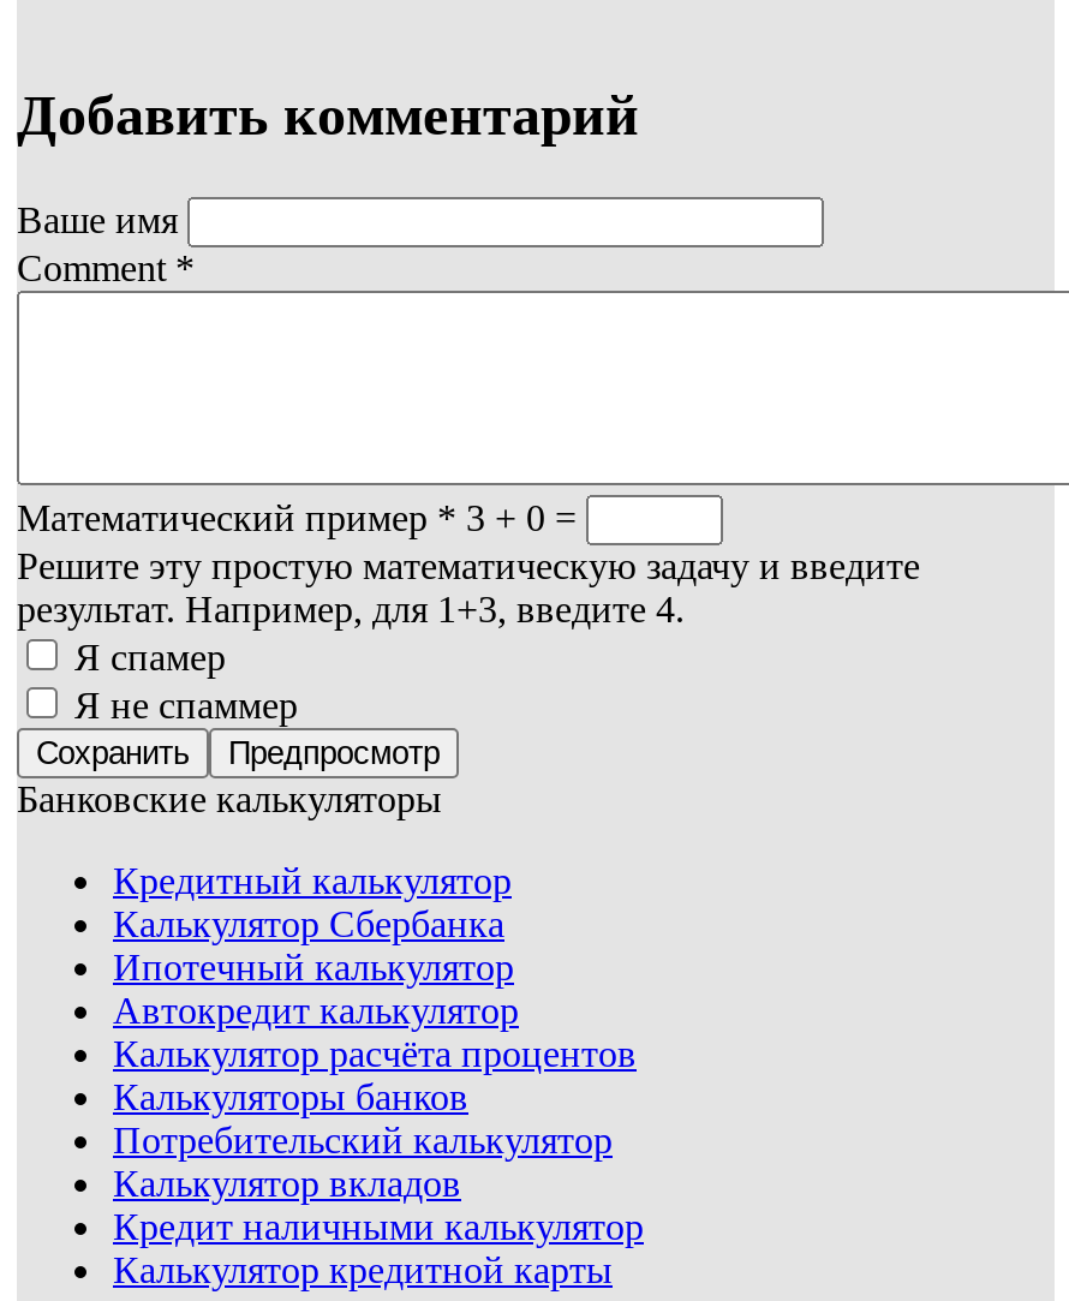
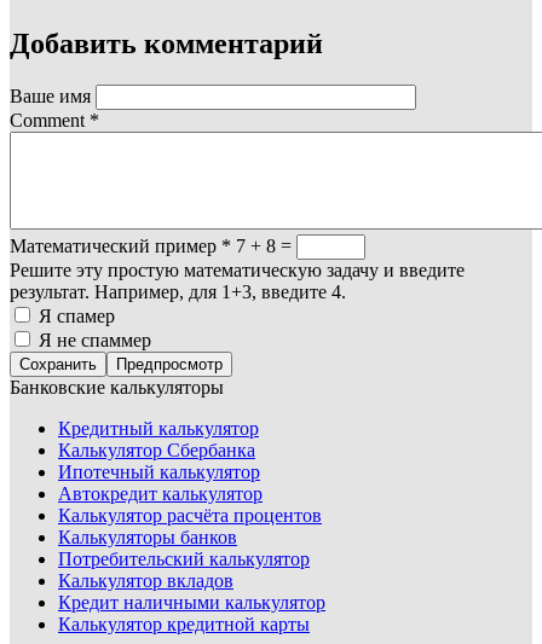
[17,496,586,537] Математический пример * 3 + 0 = -> [10,235,296,256] Математический пример * 7 + 8 =

